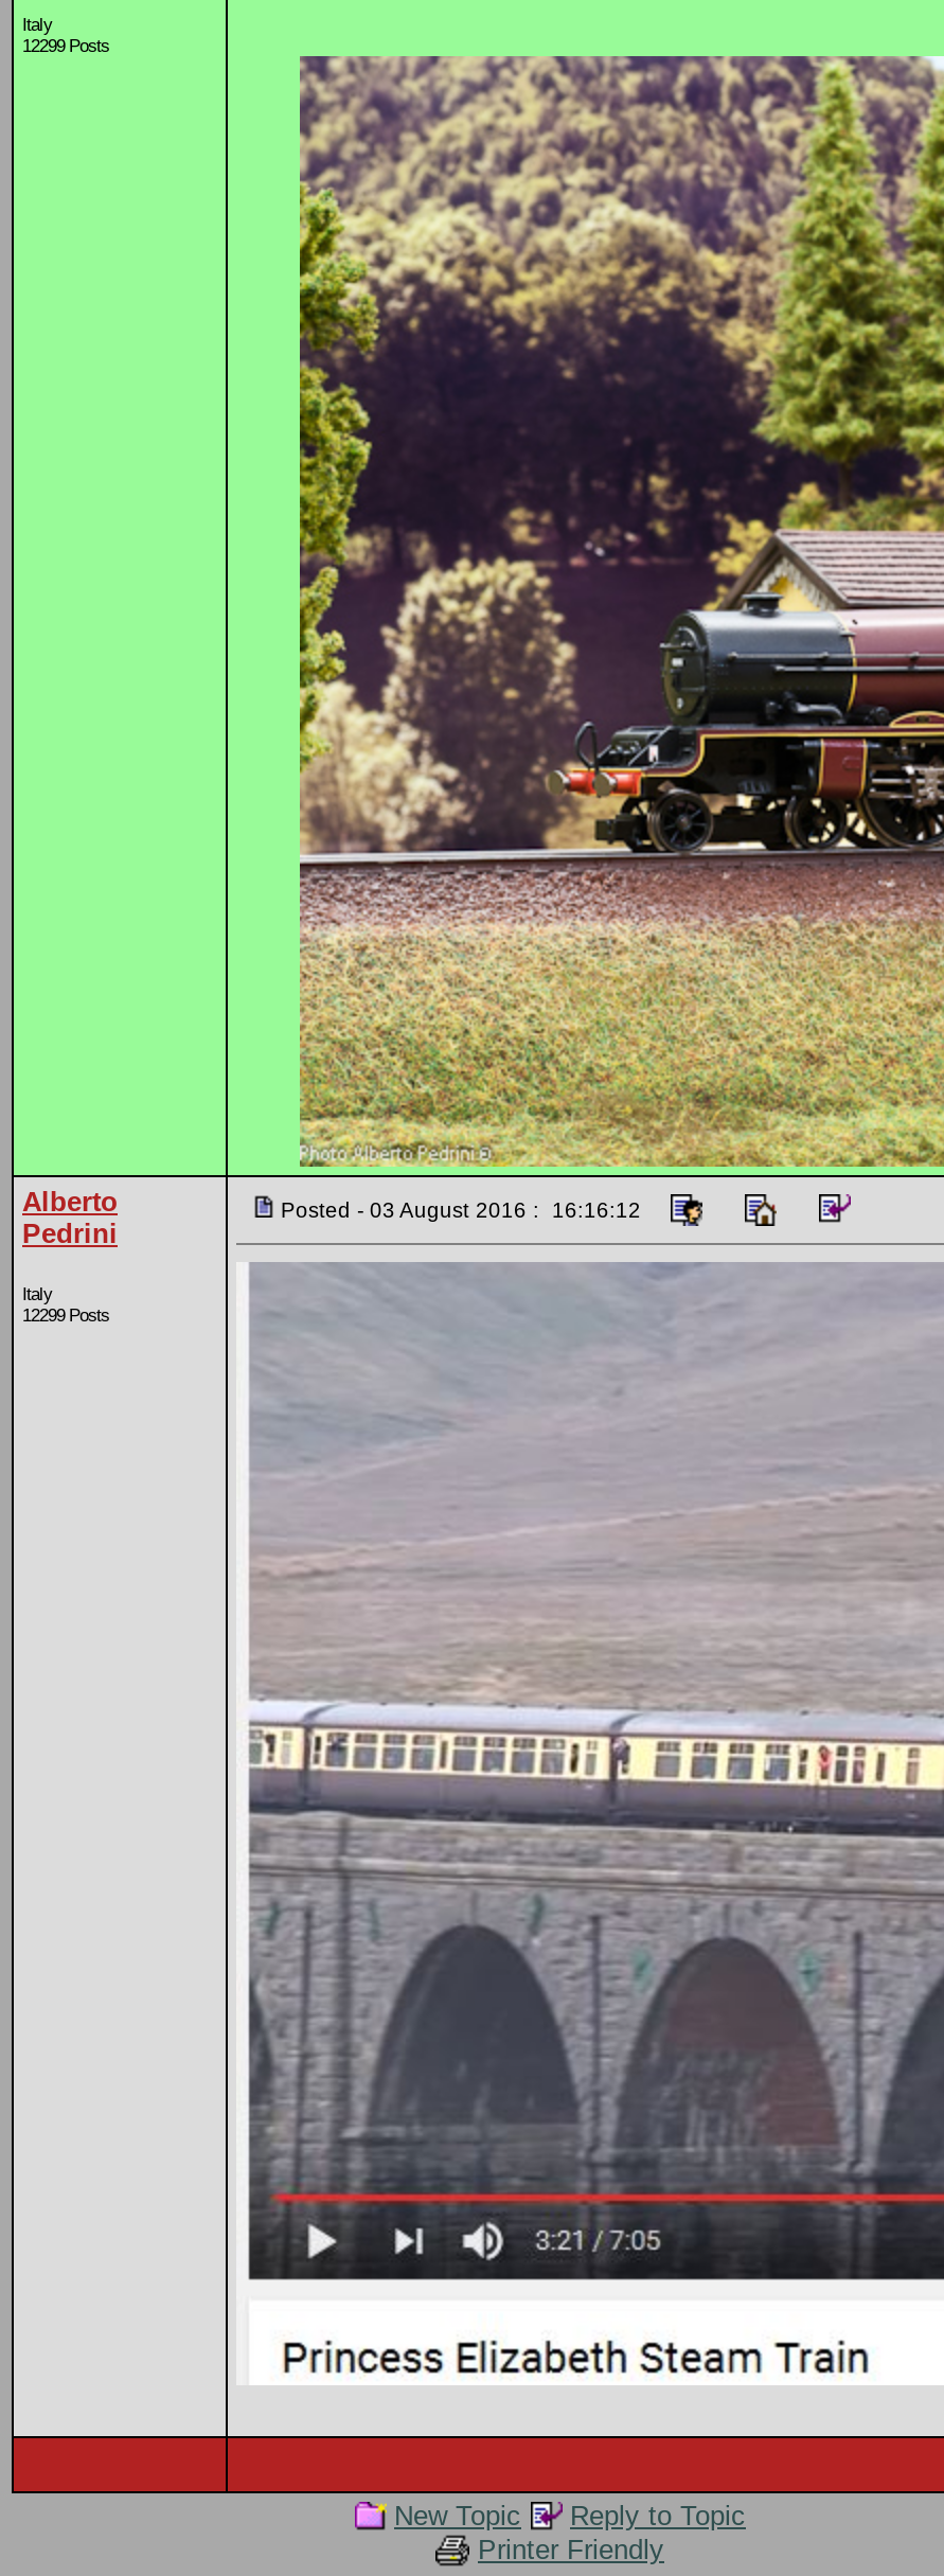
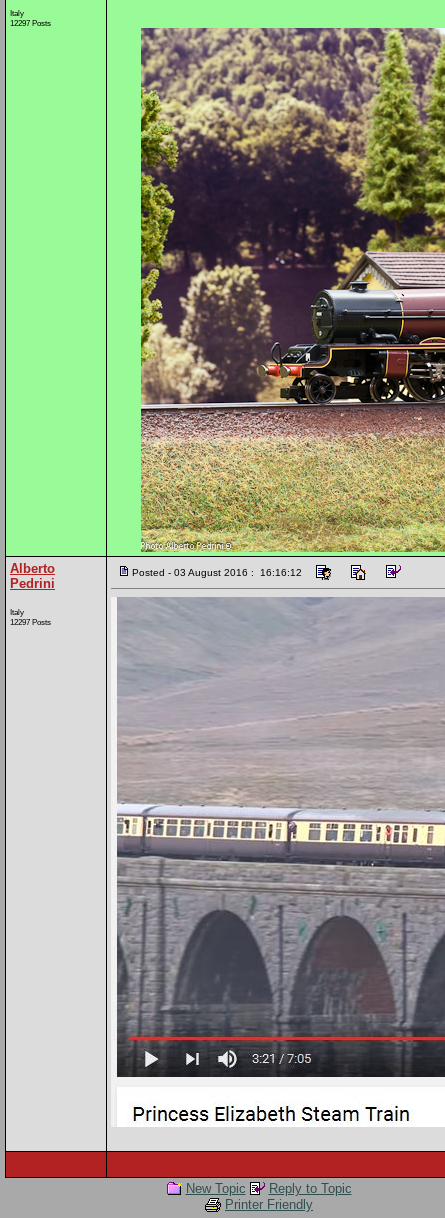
[22,35,109,56] 12299 Posts -> [10,18,51,28] 12297 Posts
[22,1304,109,1326] 12299 Posts -> [10,617,51,627] 12297 Posts

